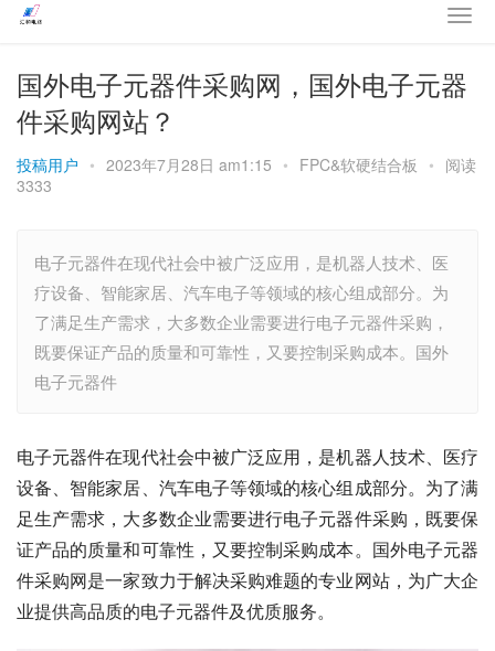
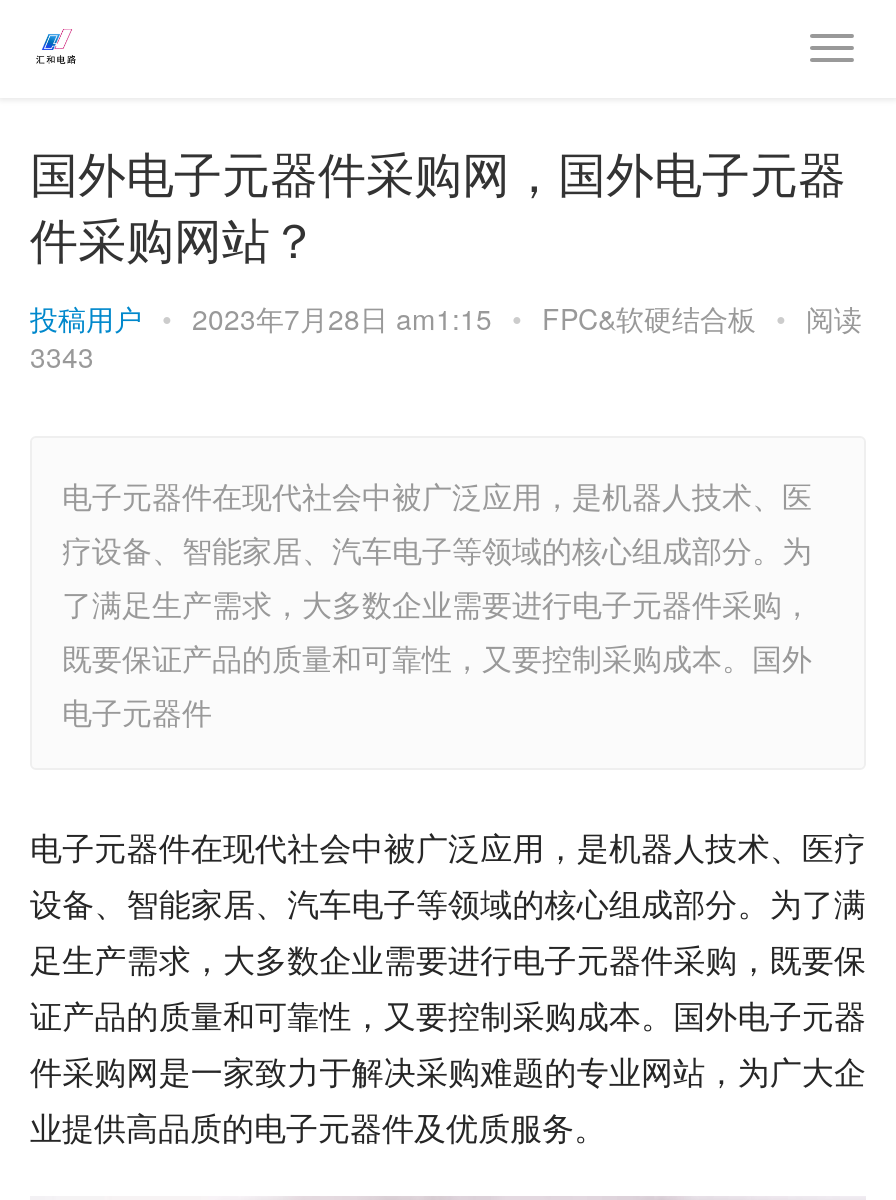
[17,174,52,196] 3333 -> [30,336,94,376] 3343

